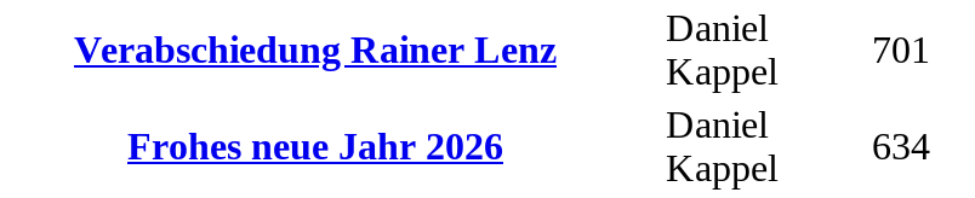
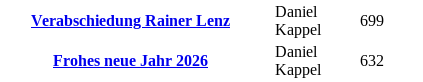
[872,30,930,71] 701 -> [360,12,384,29] 699
[872,127,930,168] 634 -> [360,52,384,69] 632

